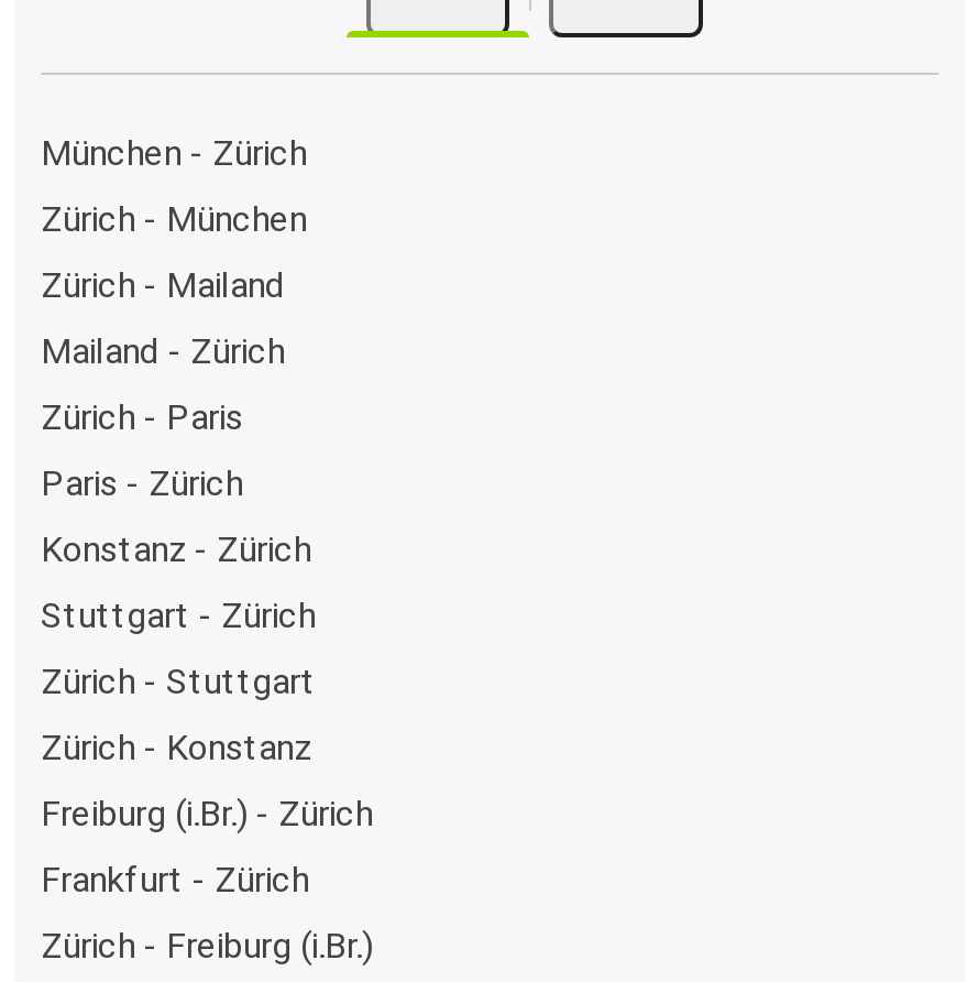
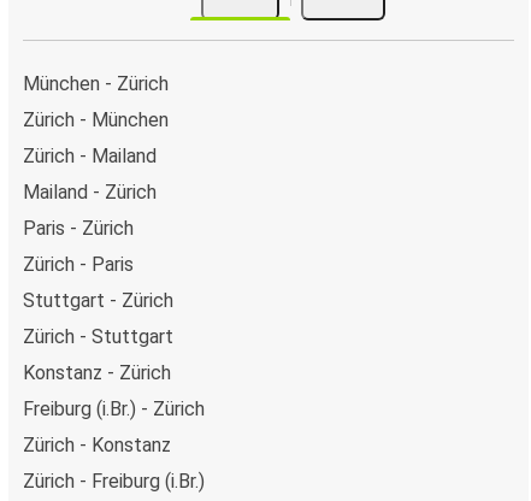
moved [41,395,243,437] -> [23,252,134,275]: Zürich - Paris
moved [41,527,311,569] -> [23,361,171,384]: Konstanz - Zürich
moved [41,725,311,767] -> [23,433,171,456]: Zürich - Konstanz
[41,858,309,899] Frankfurt - Zürich -> none

